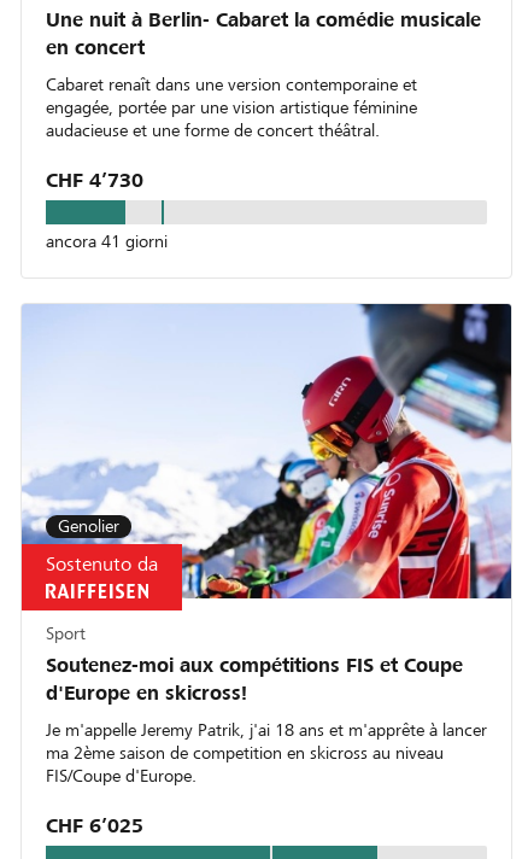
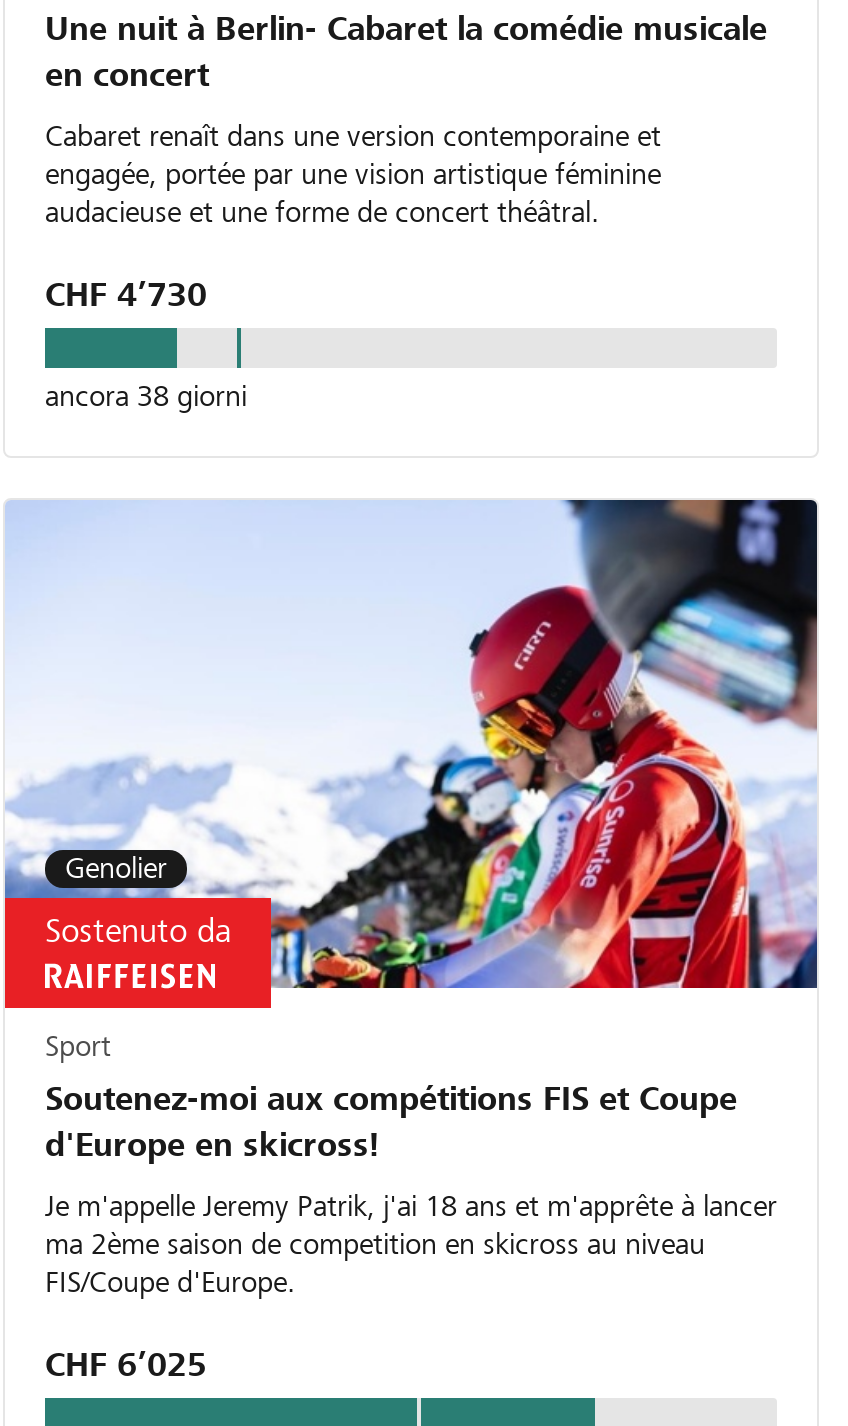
[46,232,168,251] ancora 41 giorni -> [45,380,247,412] ancora 38 giorni

